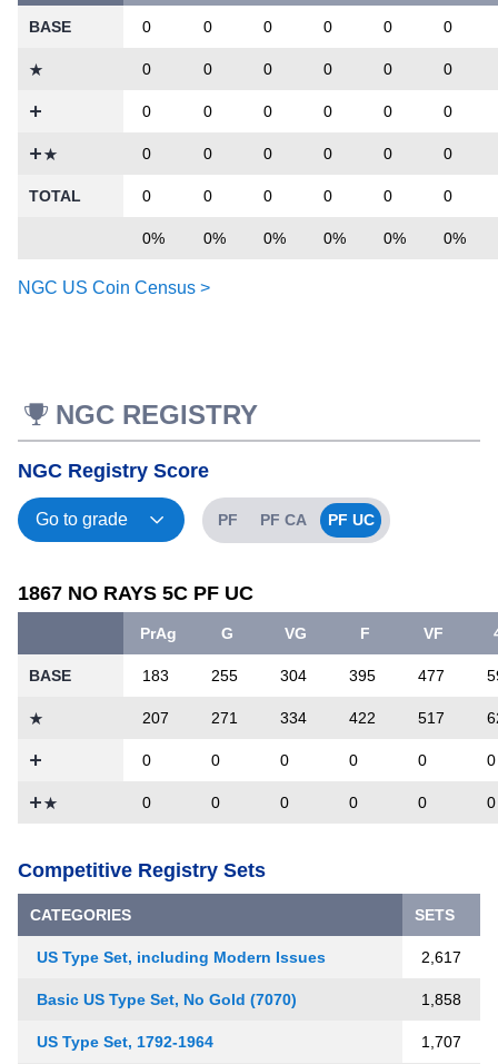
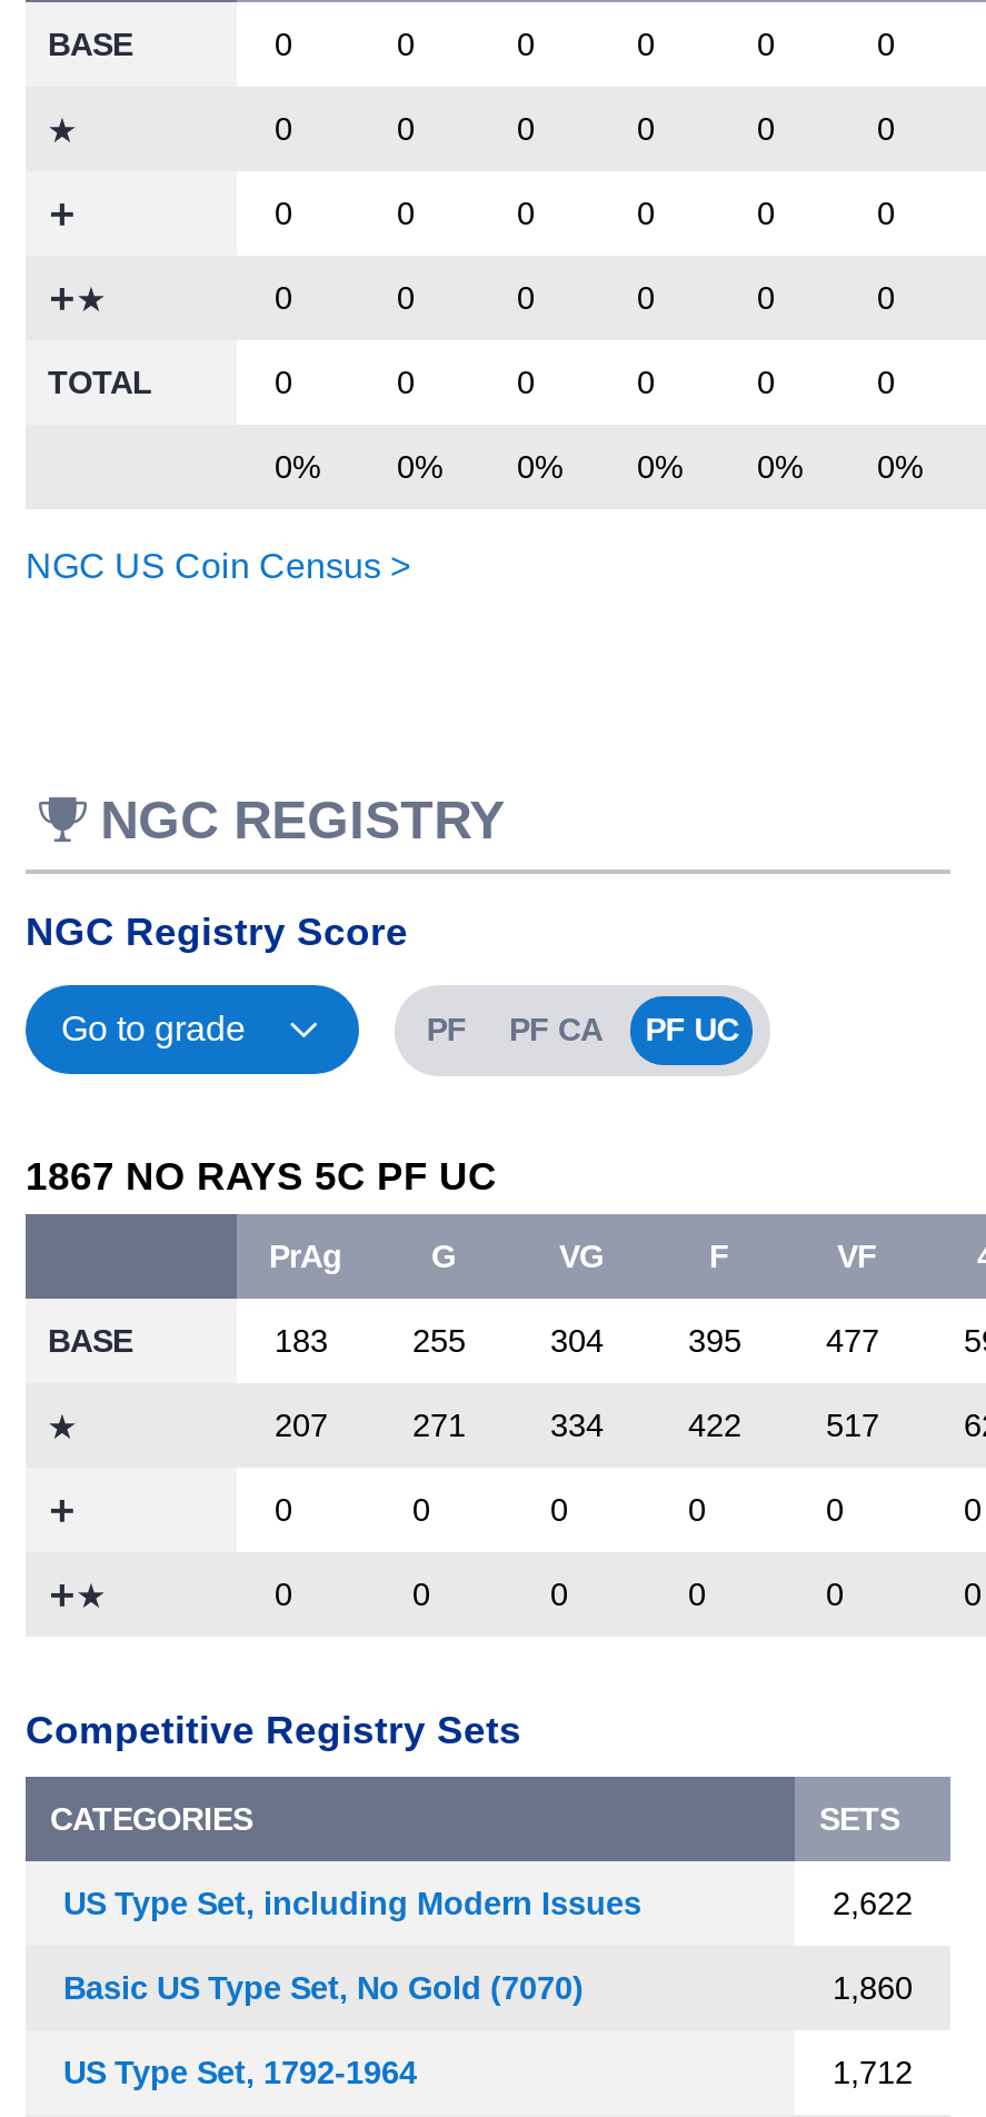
[421,948,461,966] 2,617 -> [833,1886,913,1922] 2,622
[421,991,461,1008] 1,858 -> [833,1970,913,2006] 1,860
[421,1033,461,1051] 1,707 -> [833,2055,913,2091] 1,712

